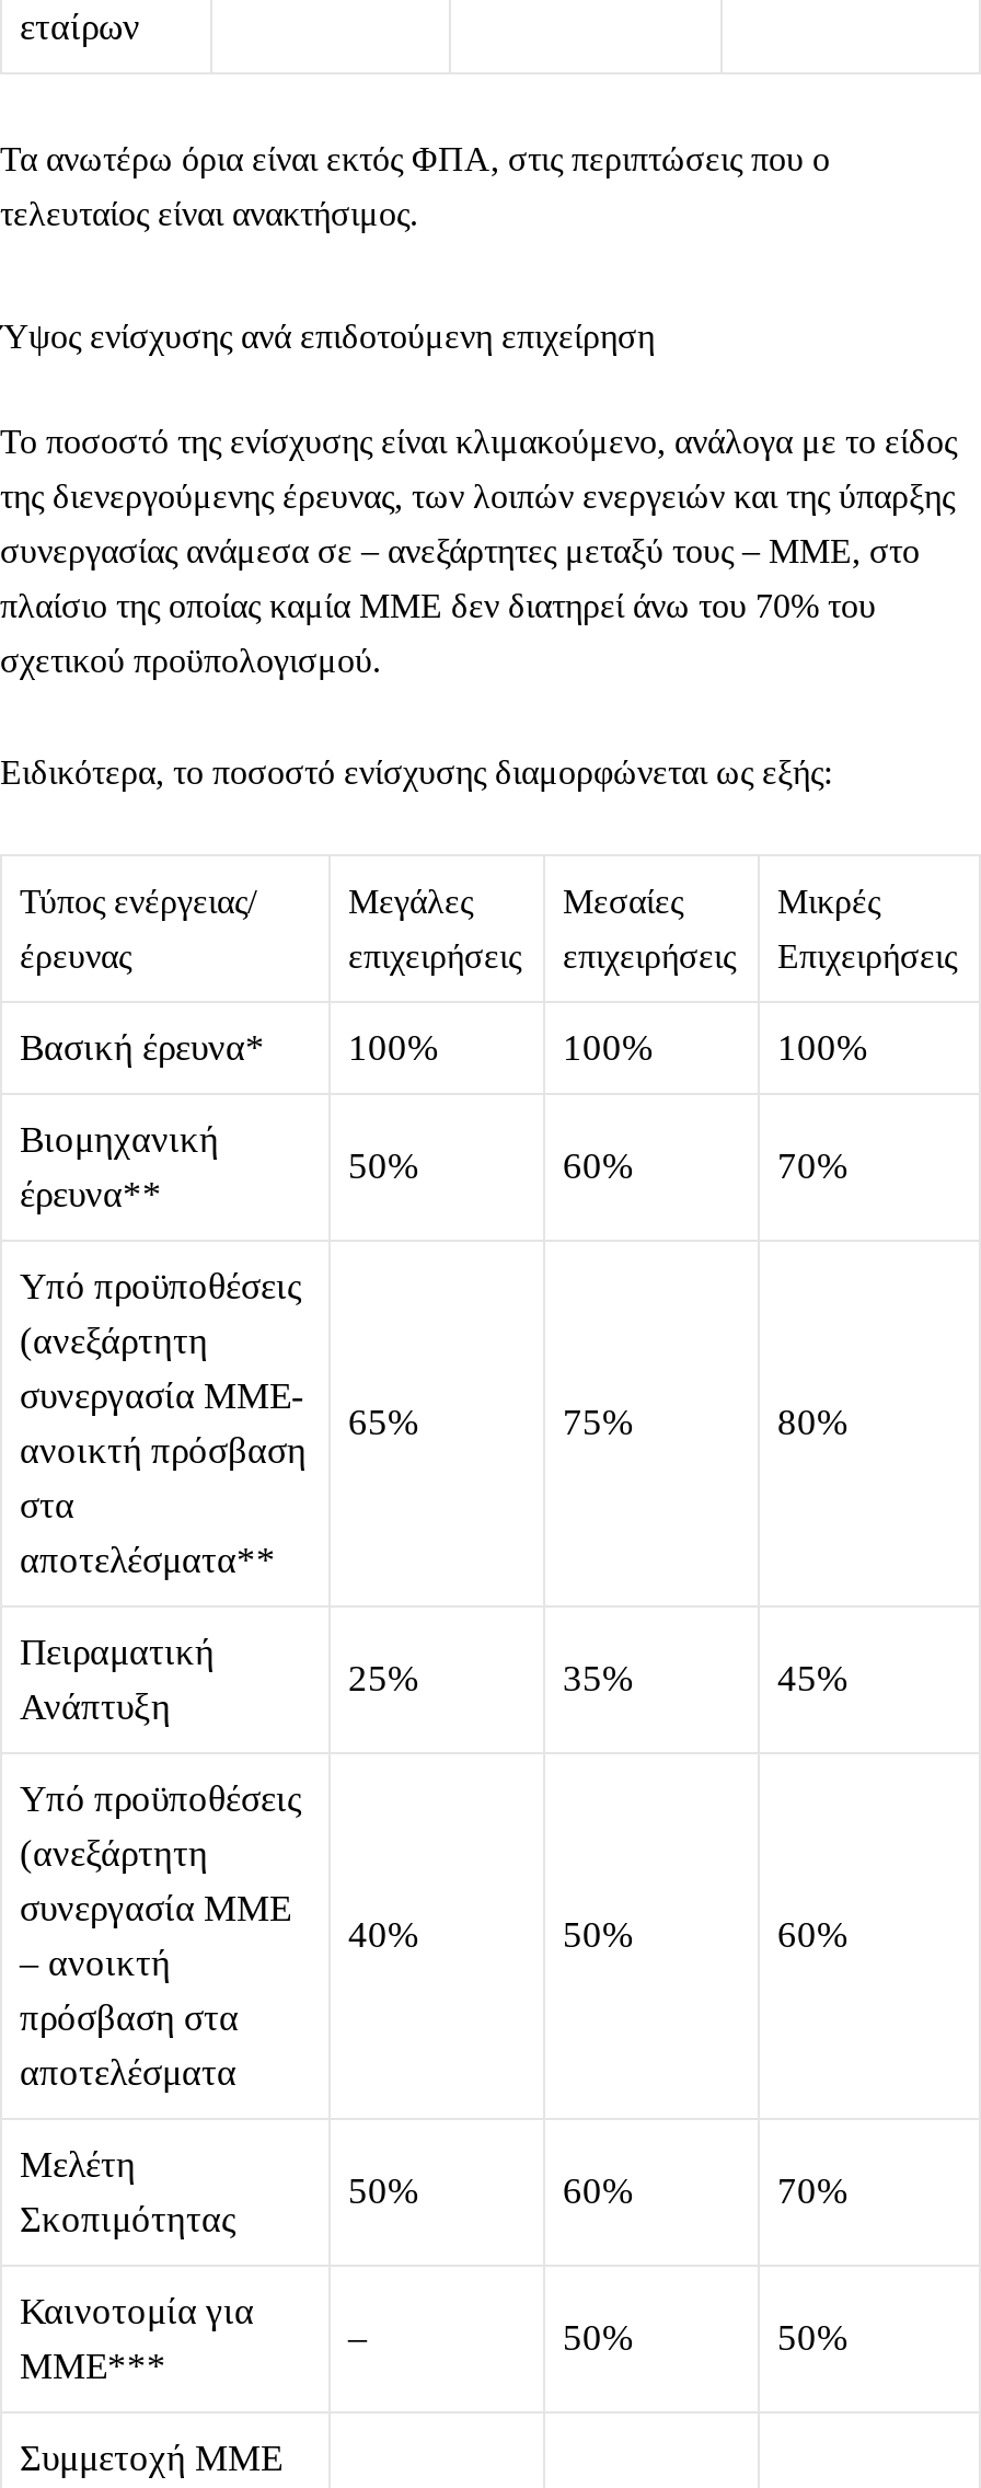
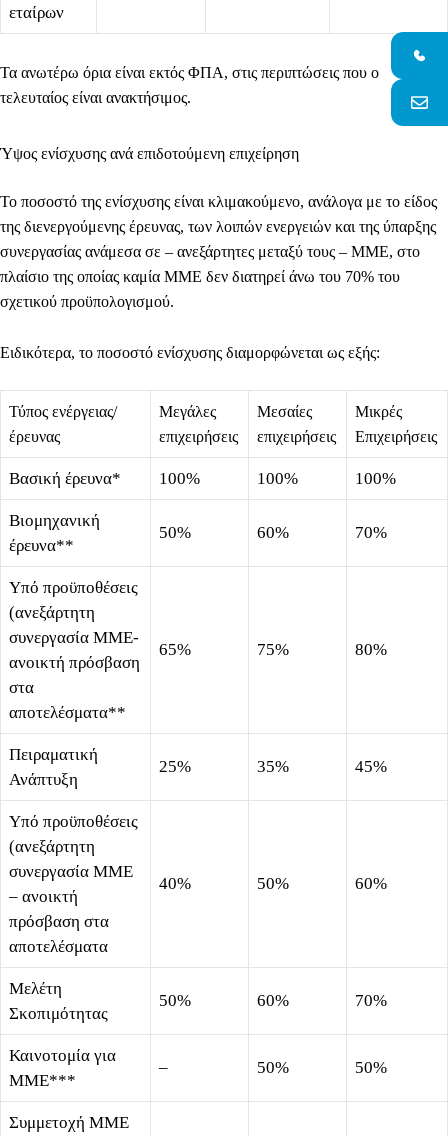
none -> [390,31,445,127] [image]

